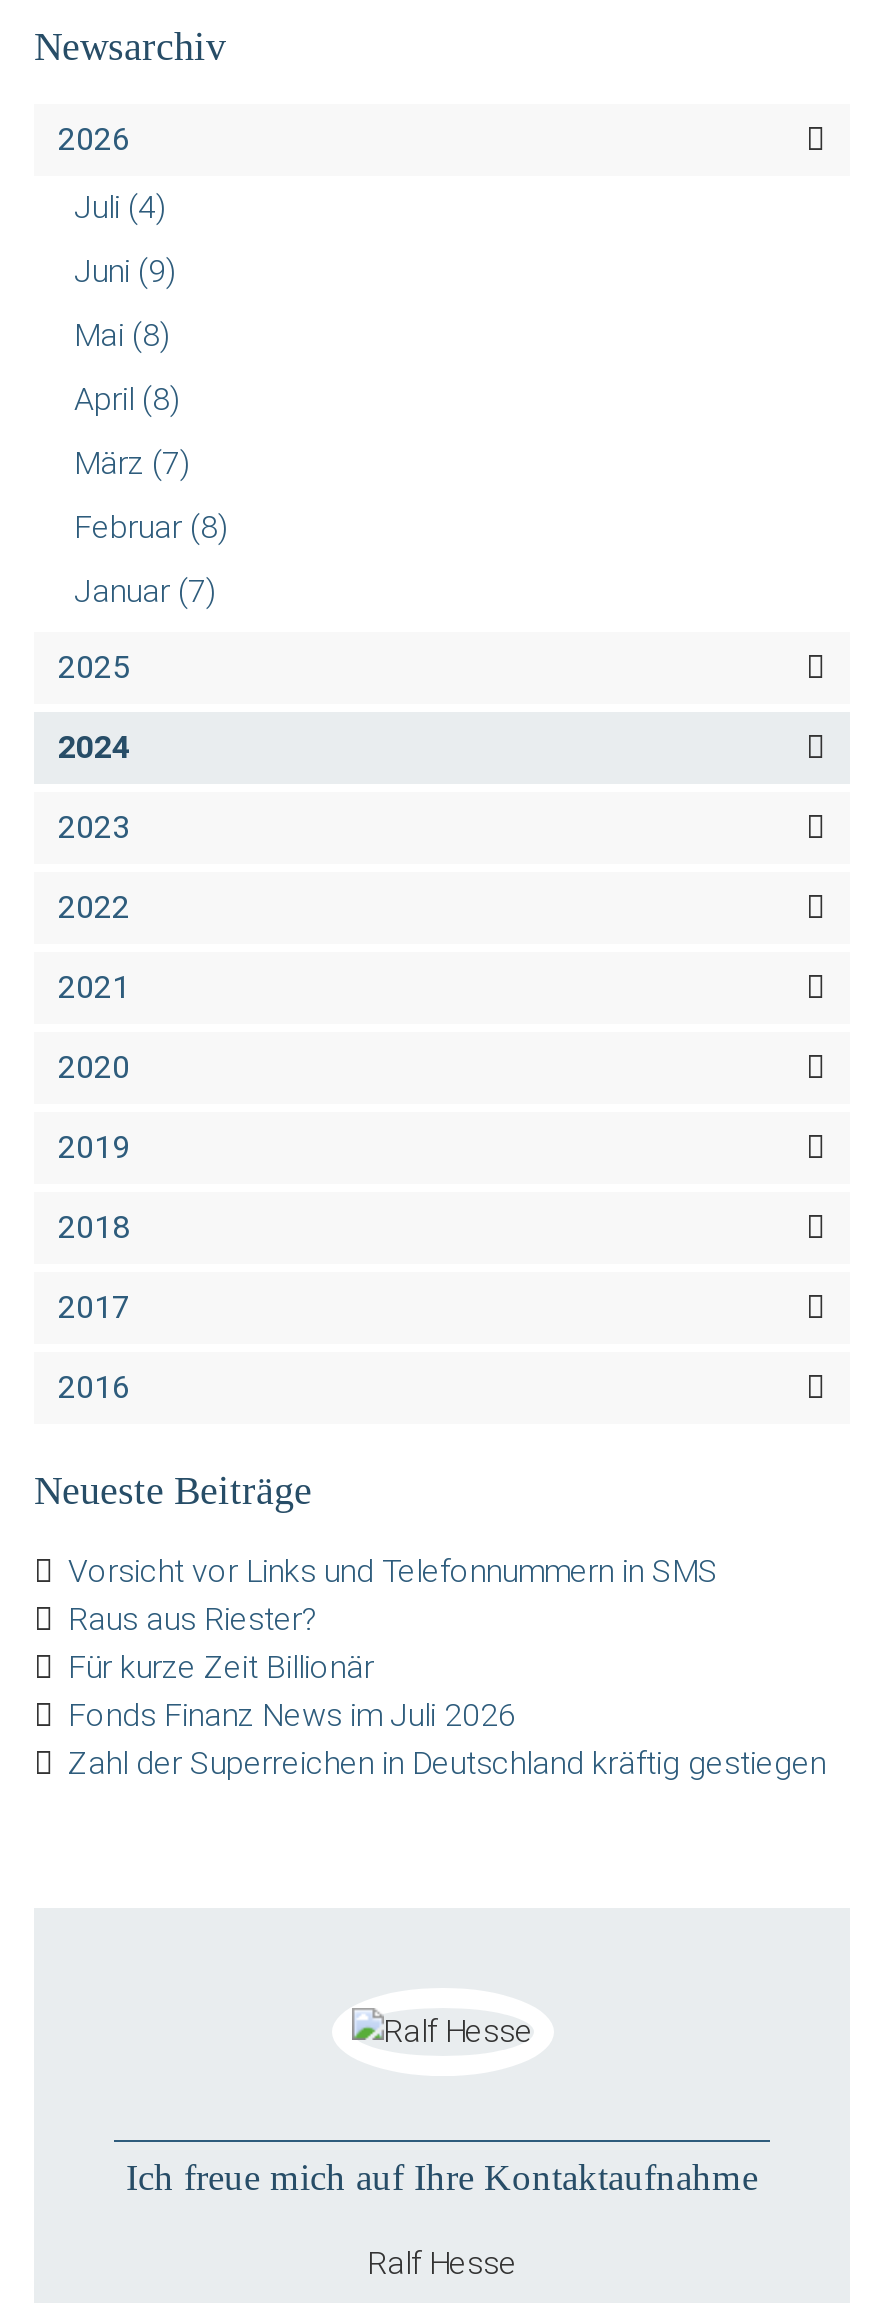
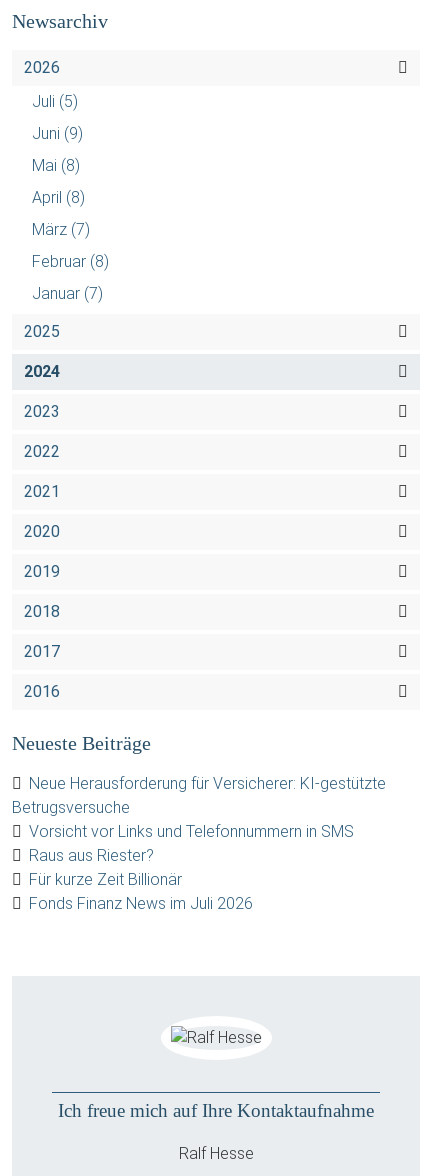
[74,188,166,226] Juli (4) -> [32,92,78,111] Juli (5)
none -> [12,774,386,817] Neue Herausforderung für Versicherer: KI-gestützte | Betrugsversuche
moved [68,1552,718,1734] -> [29,822,354,913]: Vorsicht vor Links und Telefonnummern in SMS | Raus aus Riester? | Für kurze Zeit Billionär | Fonds Finanz News im Juli 2026
[68,1744,826,1782] Zahl der Superreichen in Deutschland kräftig gestiegen -> none

